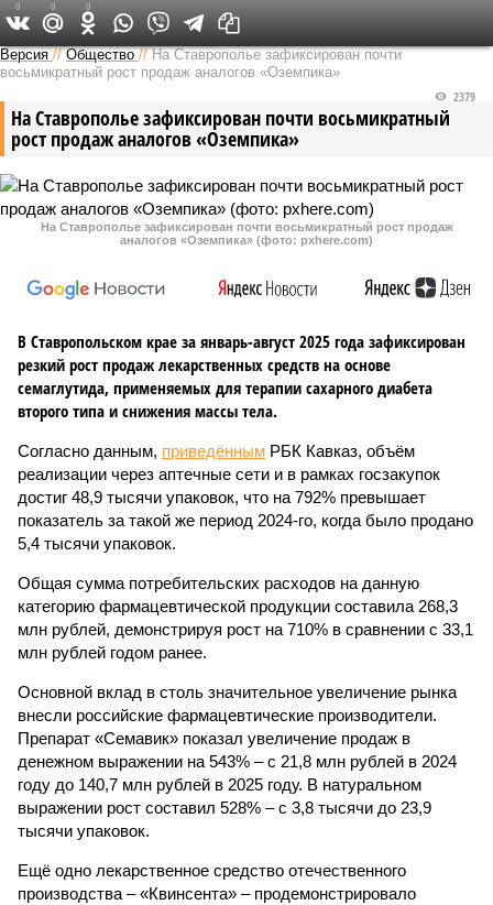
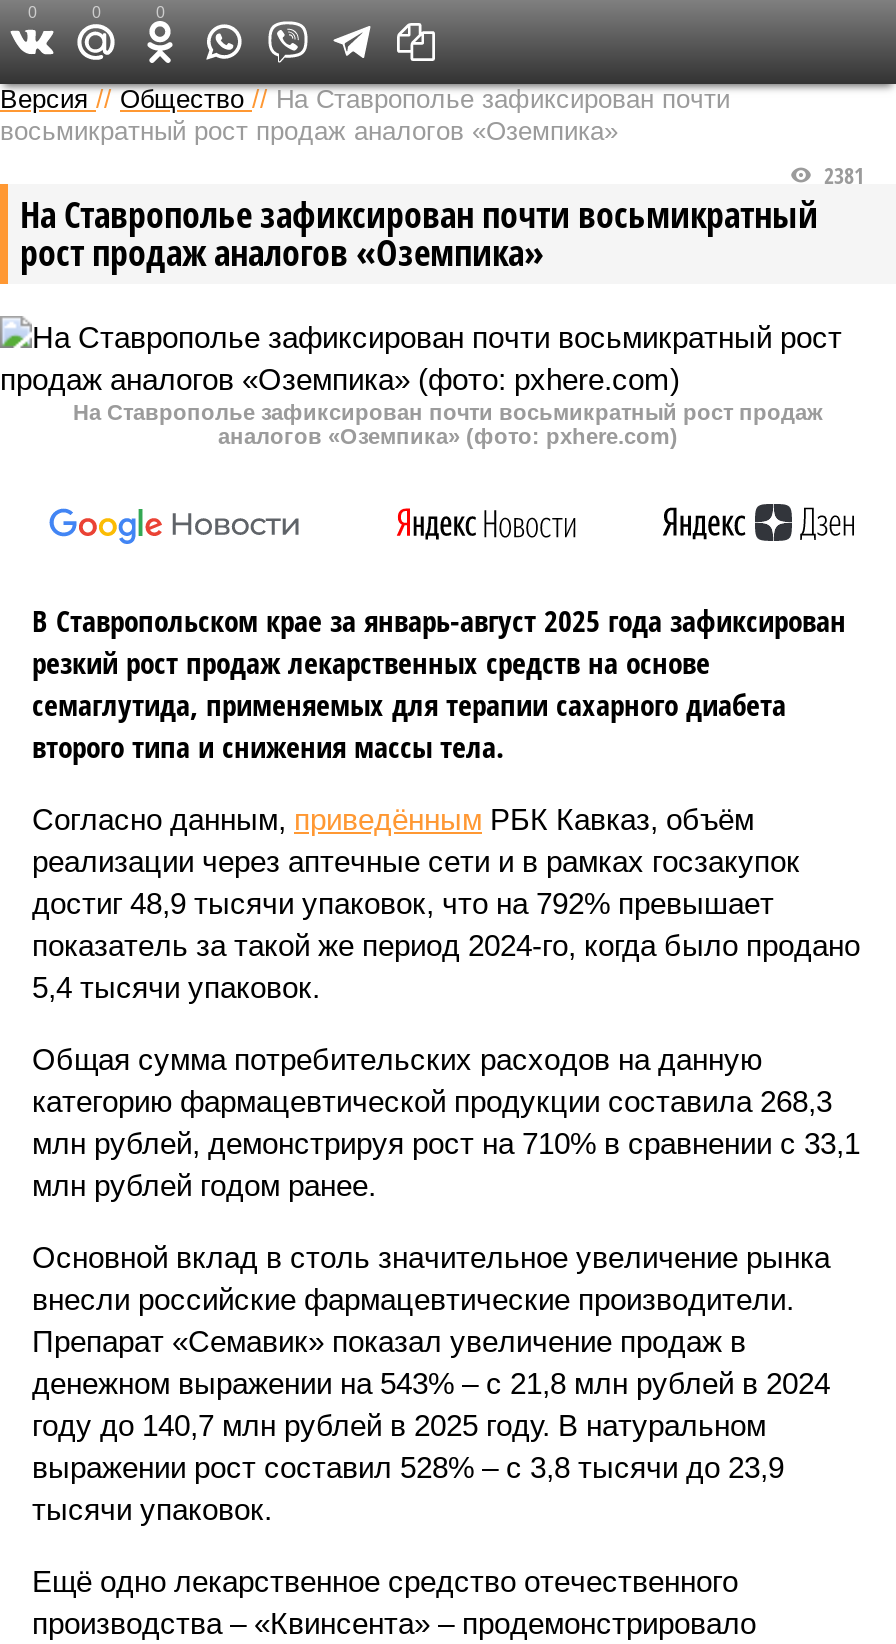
[450,88,475,105] 2379 -> [818,160,864,190] 2381

